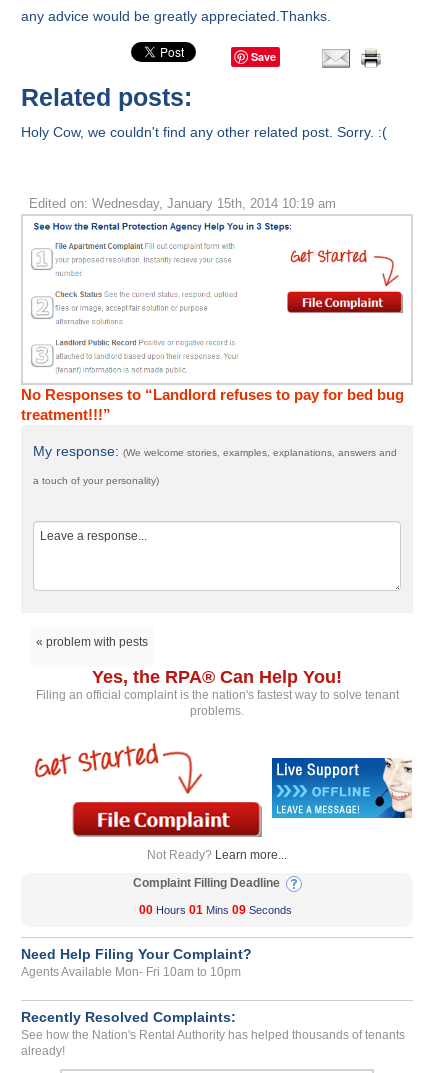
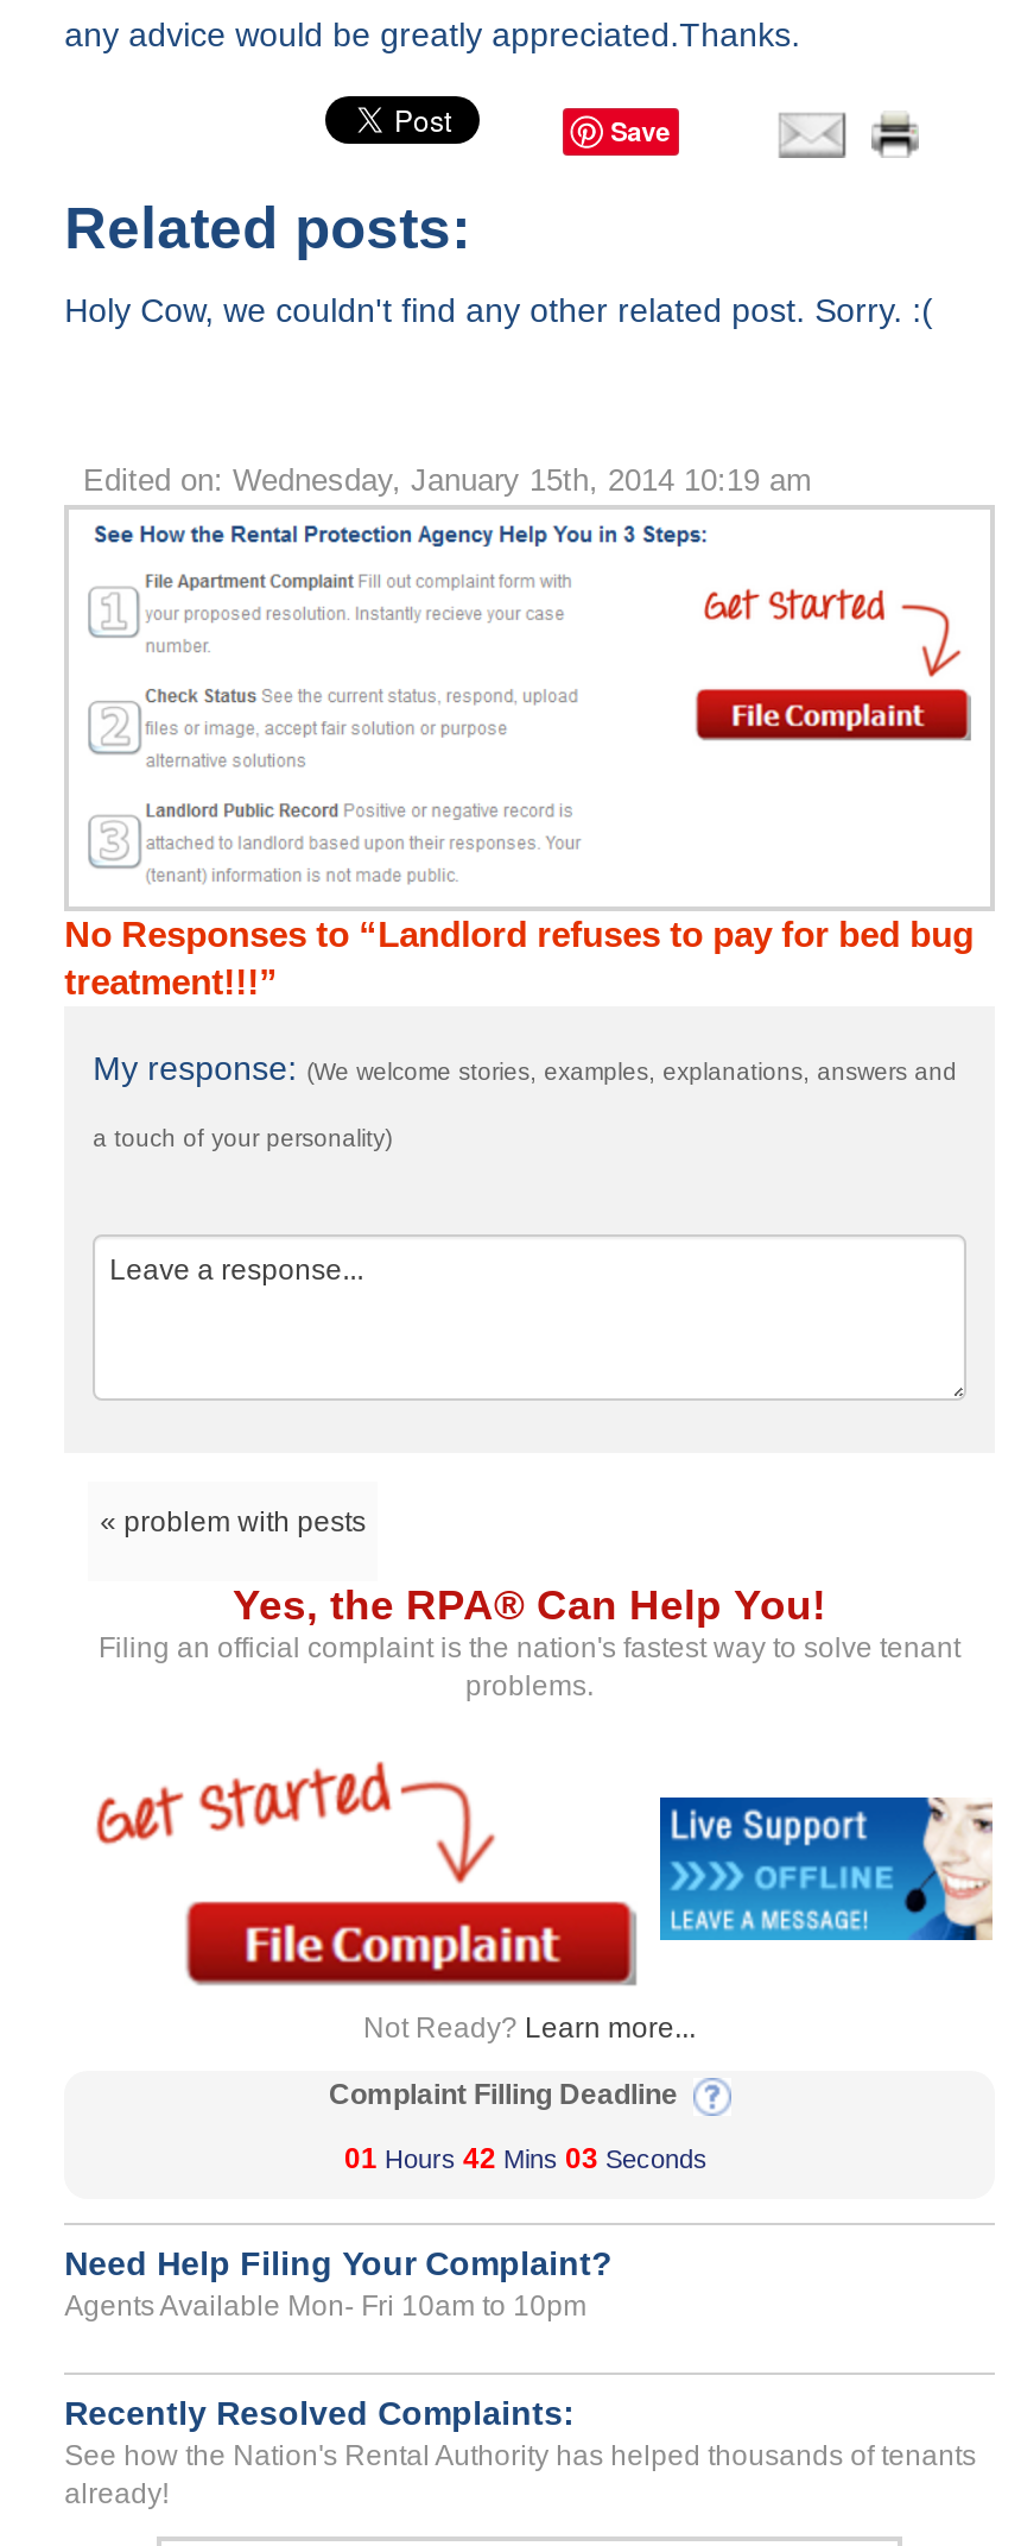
[139,903,295,917] 00 Hours 01 Mins 09 Seconds -> [344,2142,715,2176] 01 Hours 42 Mins 03 Seconds

